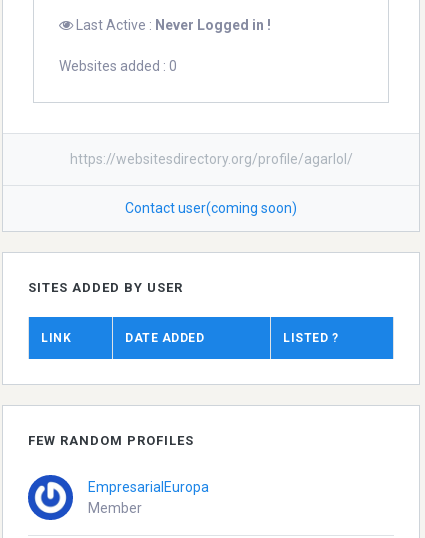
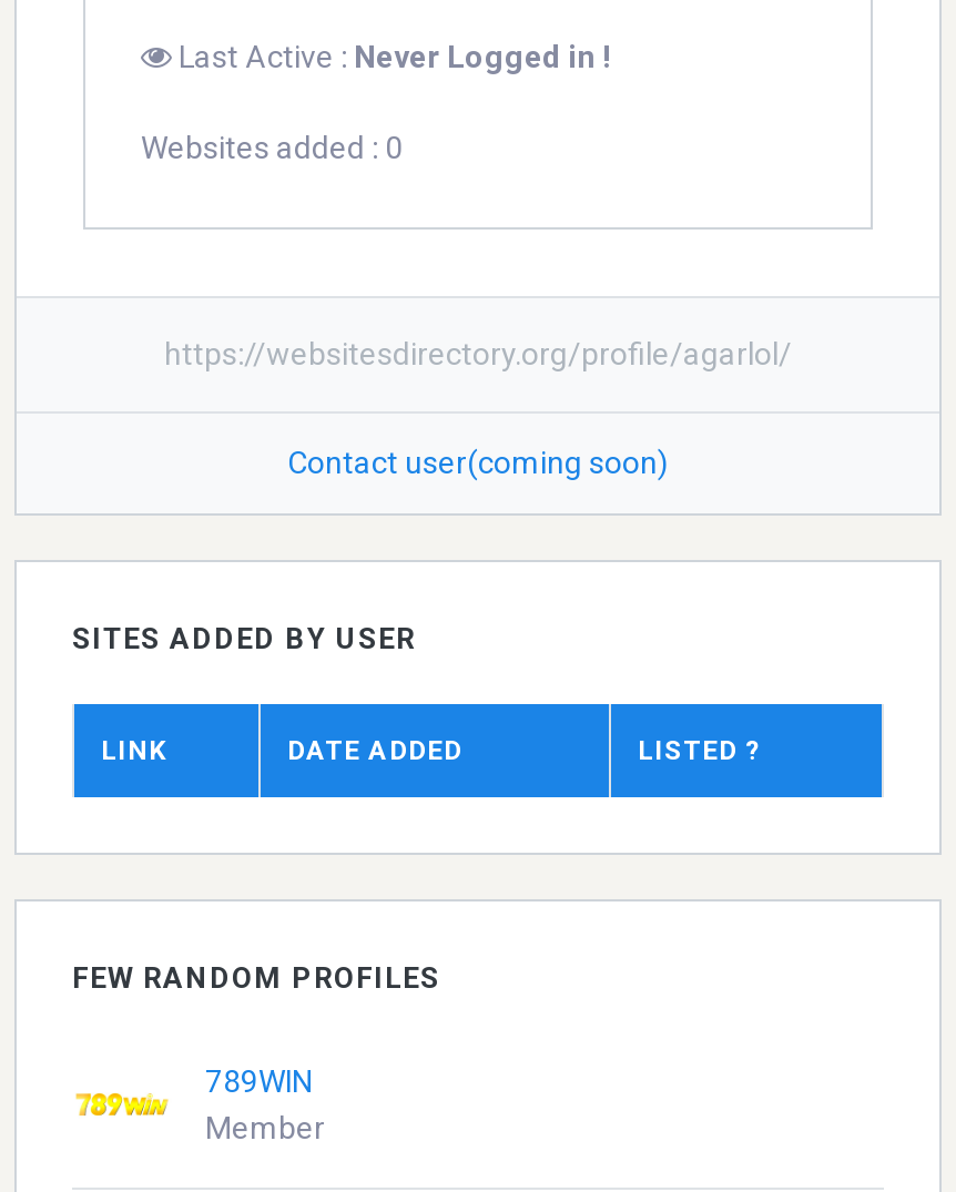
[27,474,209,521] [image] | EmpresarialEuropa -> [72,1055,312,1154] [image] | 789WIN

